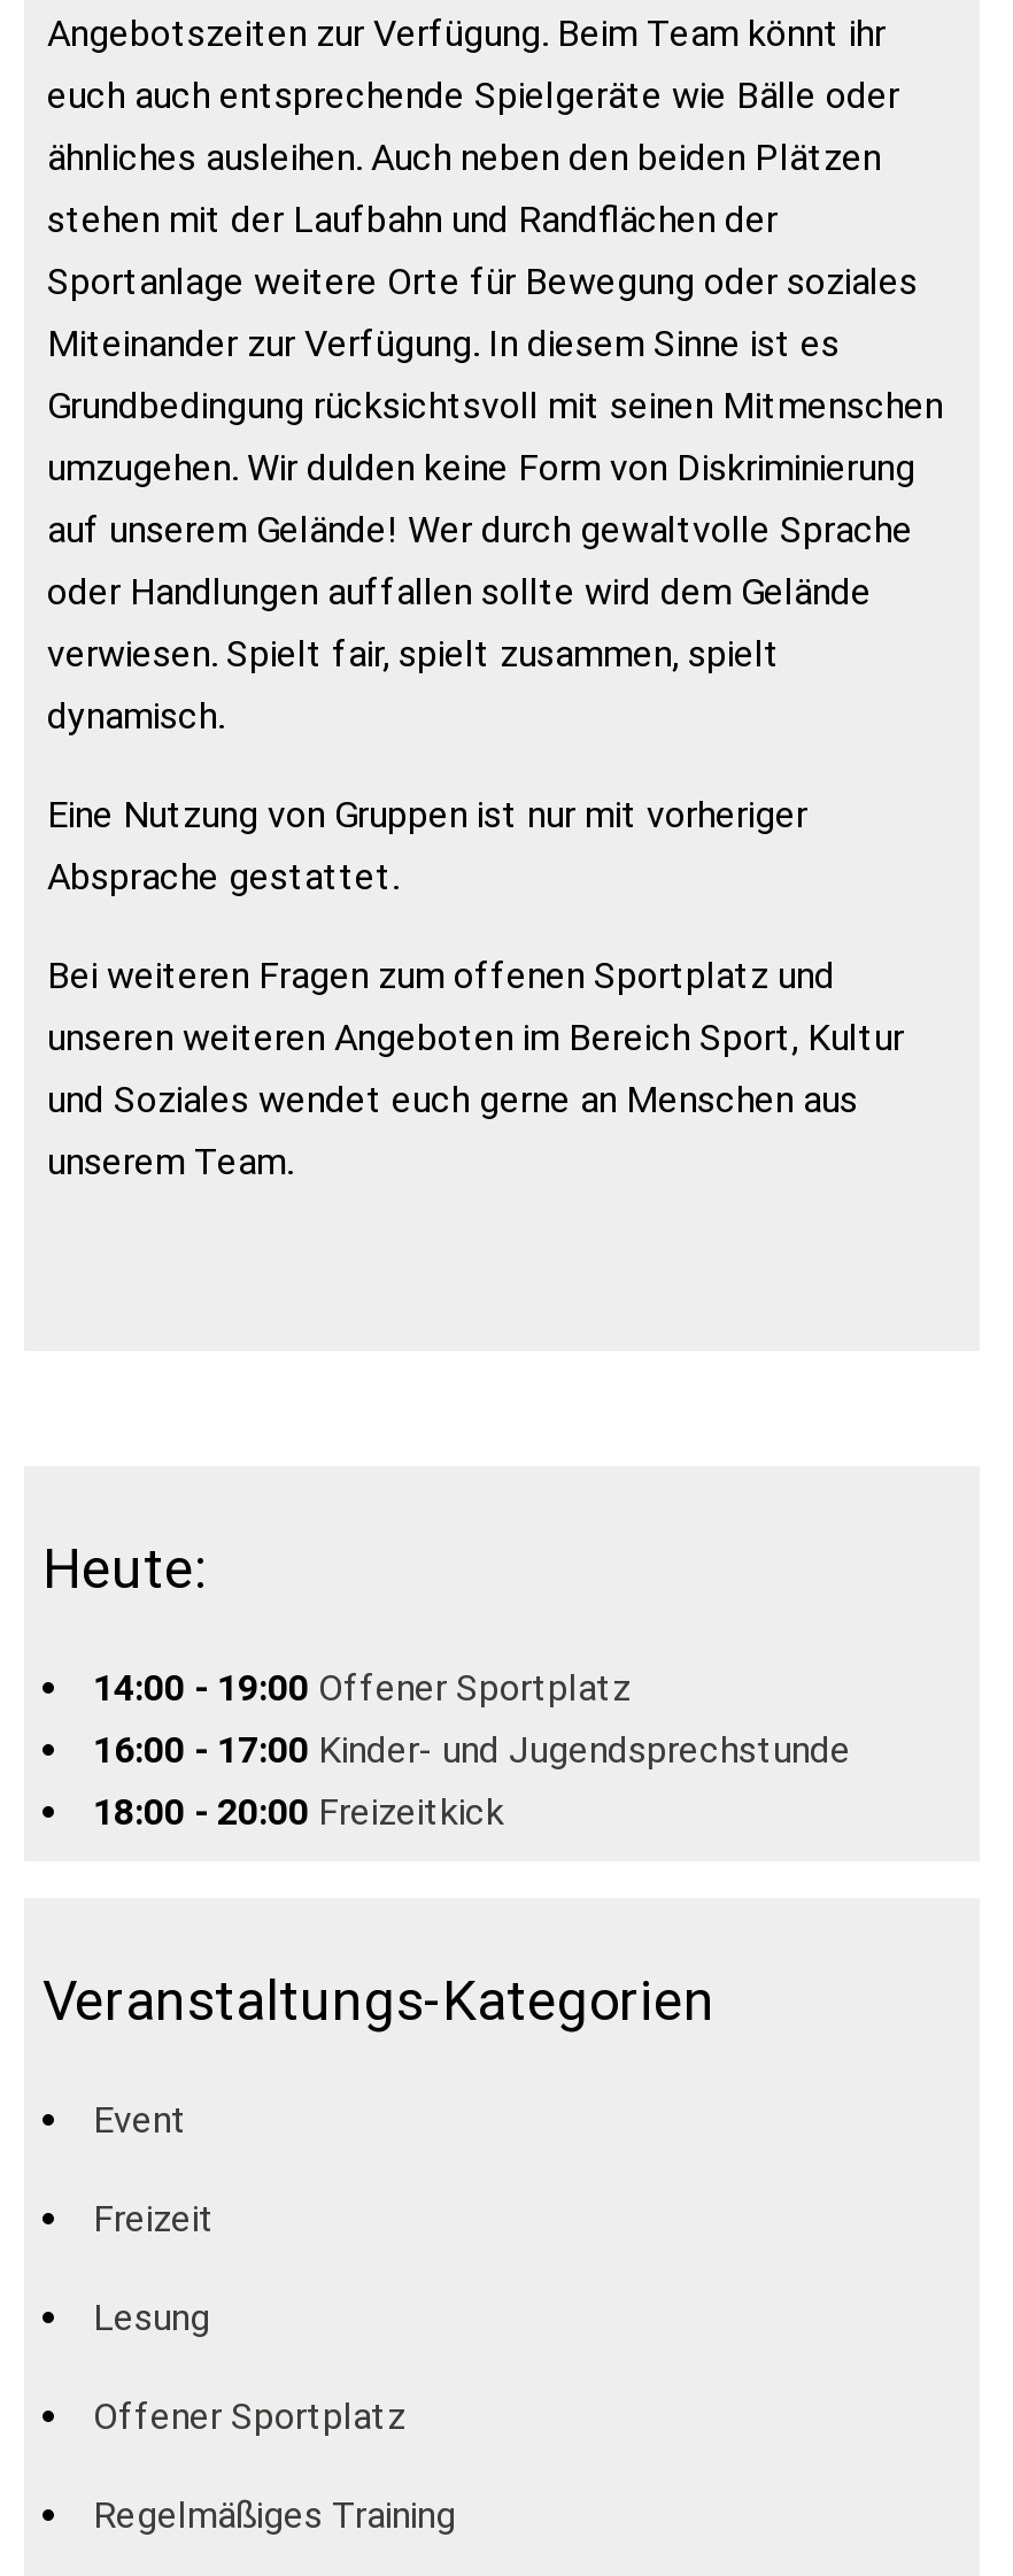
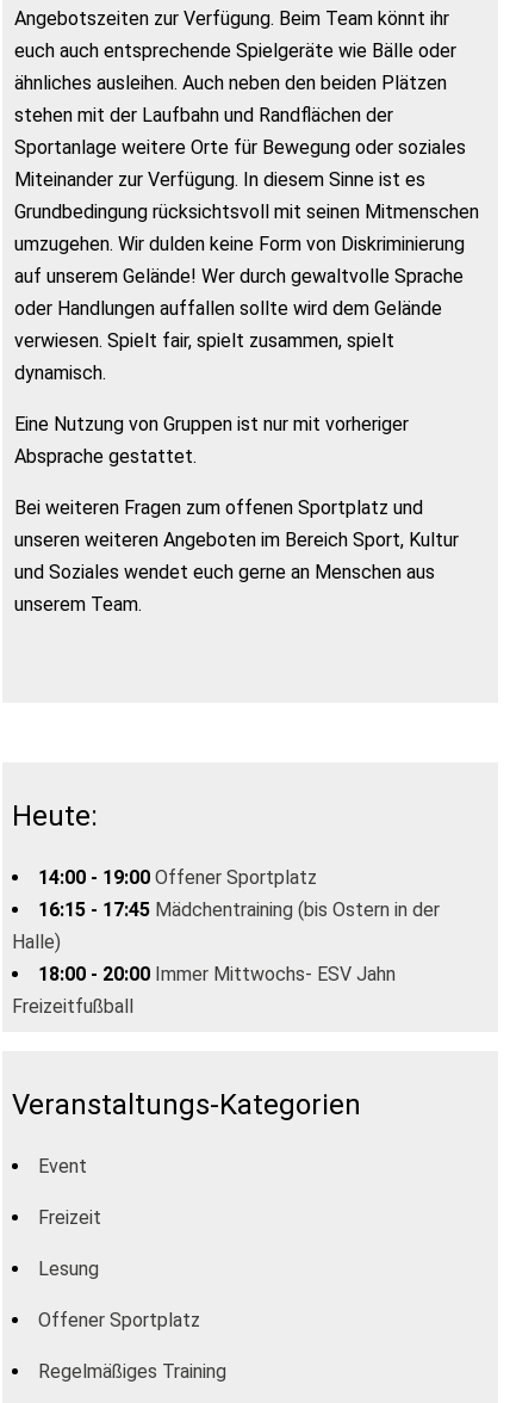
[93,1728,851,1833] 16:00 - 17:00 Kinder- und Jugendsprechstunde | 18:00 - 20:00 Freizeitkick -> [12,898,440,1017] 16:15 - 17:45 Mädchentraining (bis Ostern in der | Halle) | 18:00 - 20:00 Immer Mittwochs- ESV Jahn | Freizeitfußball

